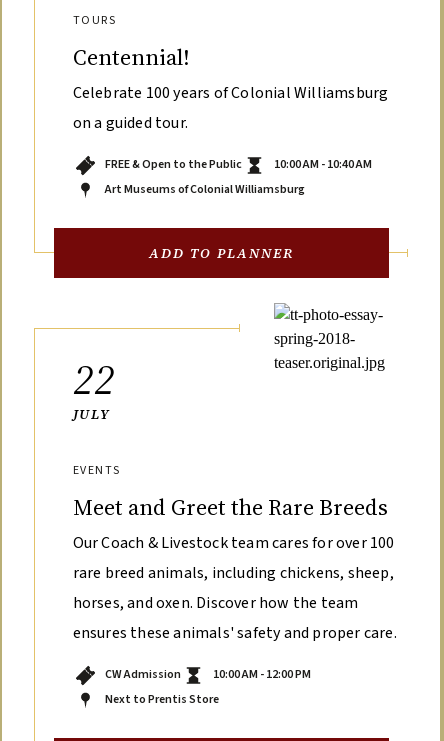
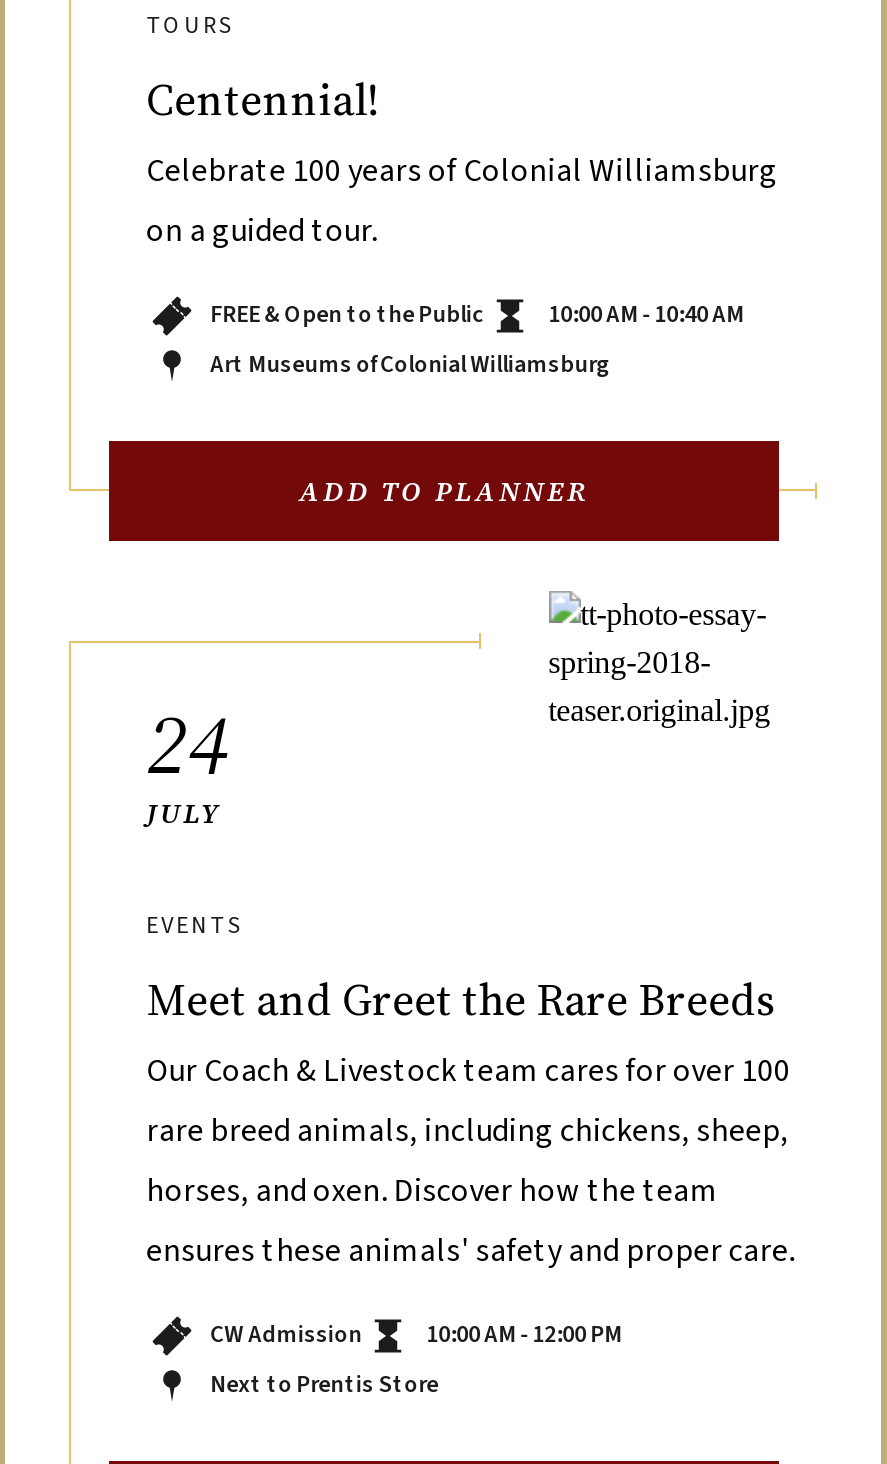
[73,350,115,408] 22 -> [146,685,230,801] 24

